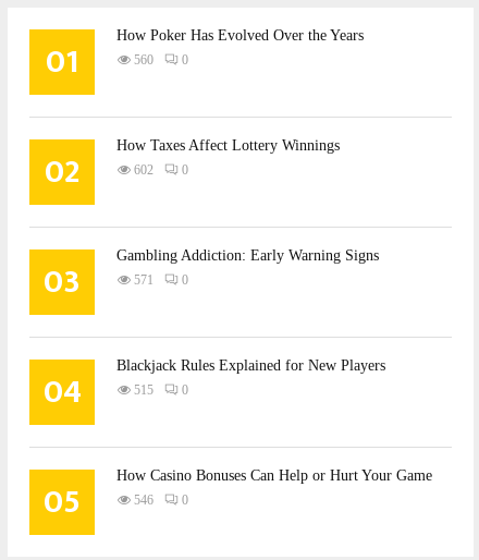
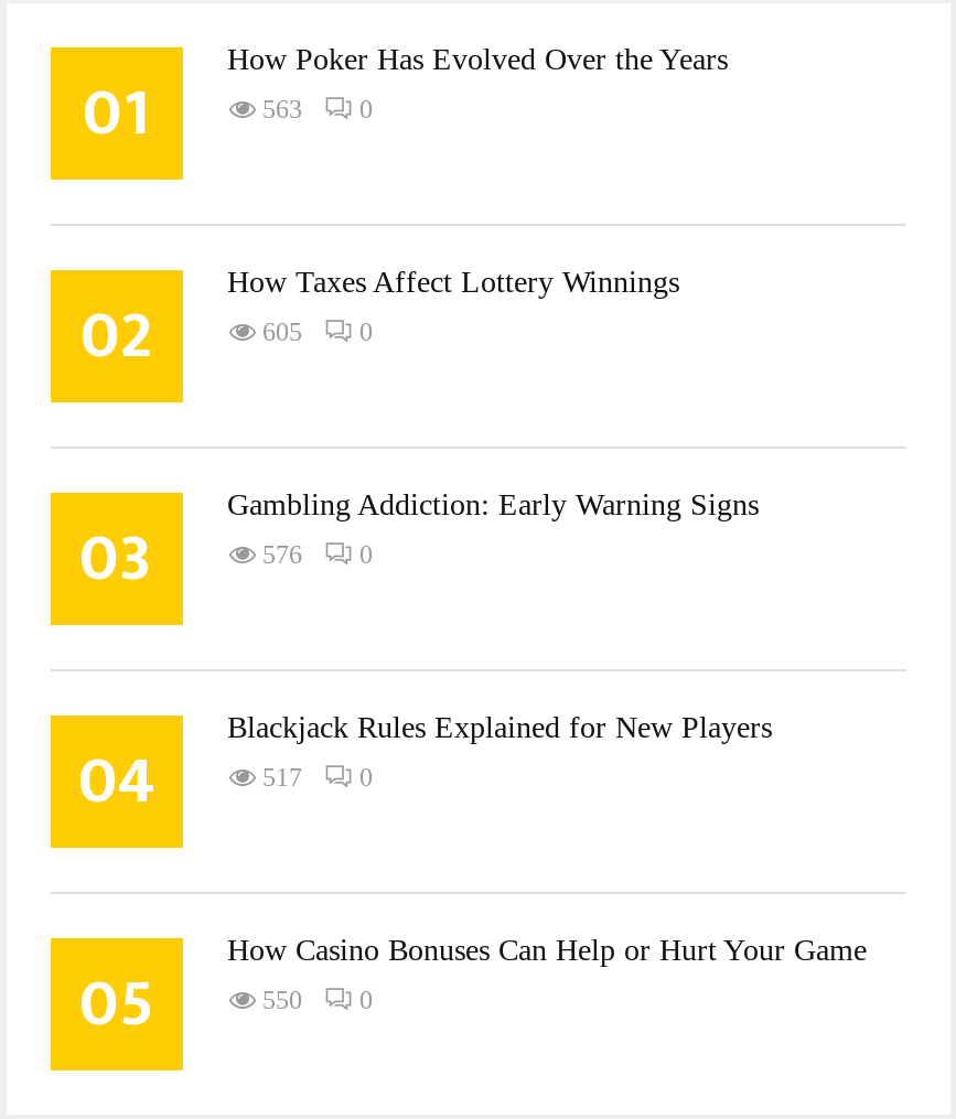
[134,52,188,67] 560 0 -> [262,93,373,124] 563 0
[134,162,188,177] 602 0 -> [262,316,373,347] 605 0
[134,272,188,288] 571 0 -> [262,539,373,570] 576 0
[134,382,188,398] 515 0 -> [262,762,373,792] 517 0
[134,492,188,508] 546 0 -> [262,984,373,1015] 550 0

